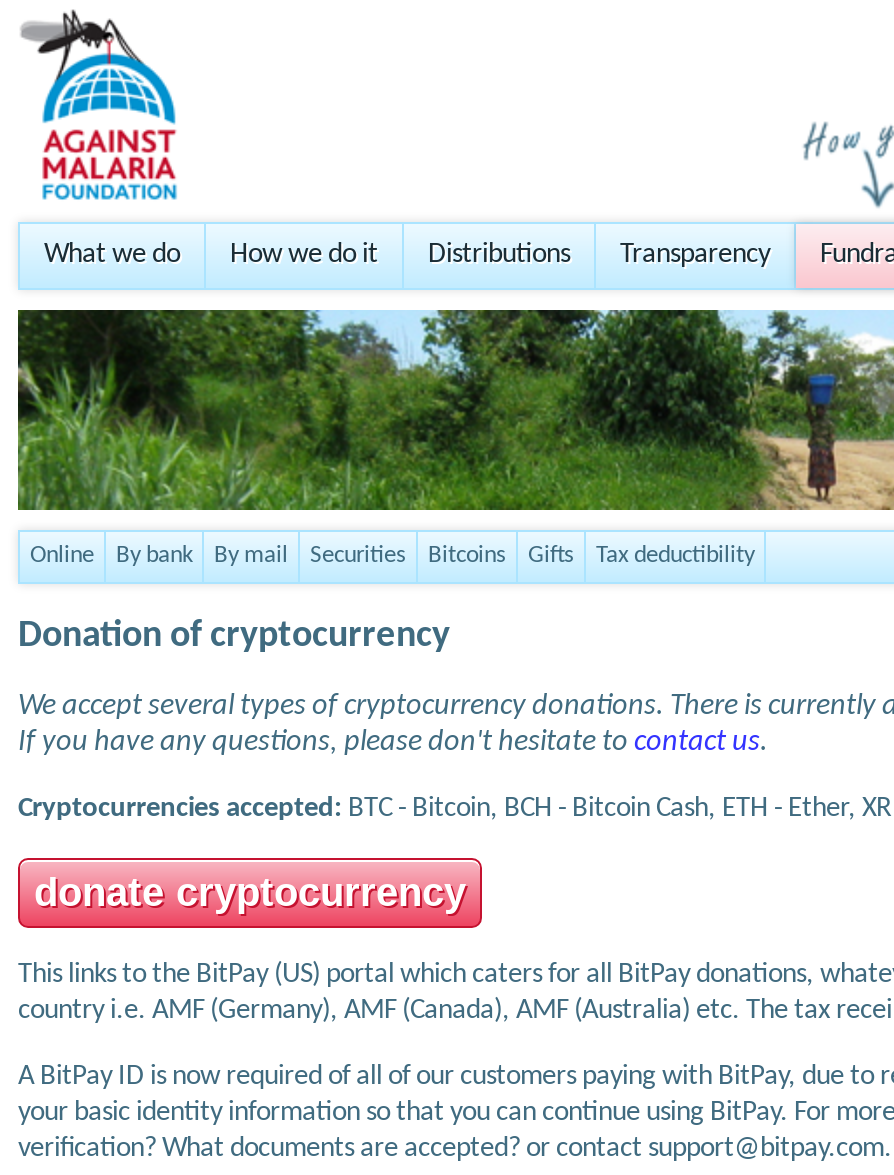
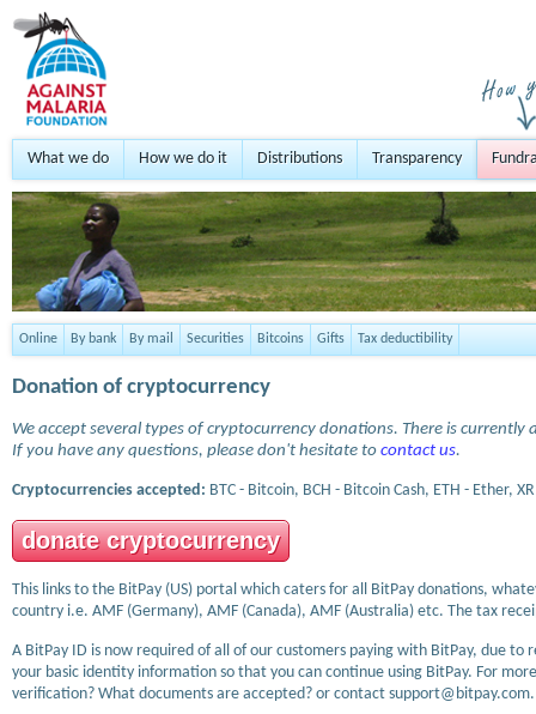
[16,308,888,512] [image] -> [11,190,532,313] [image]

